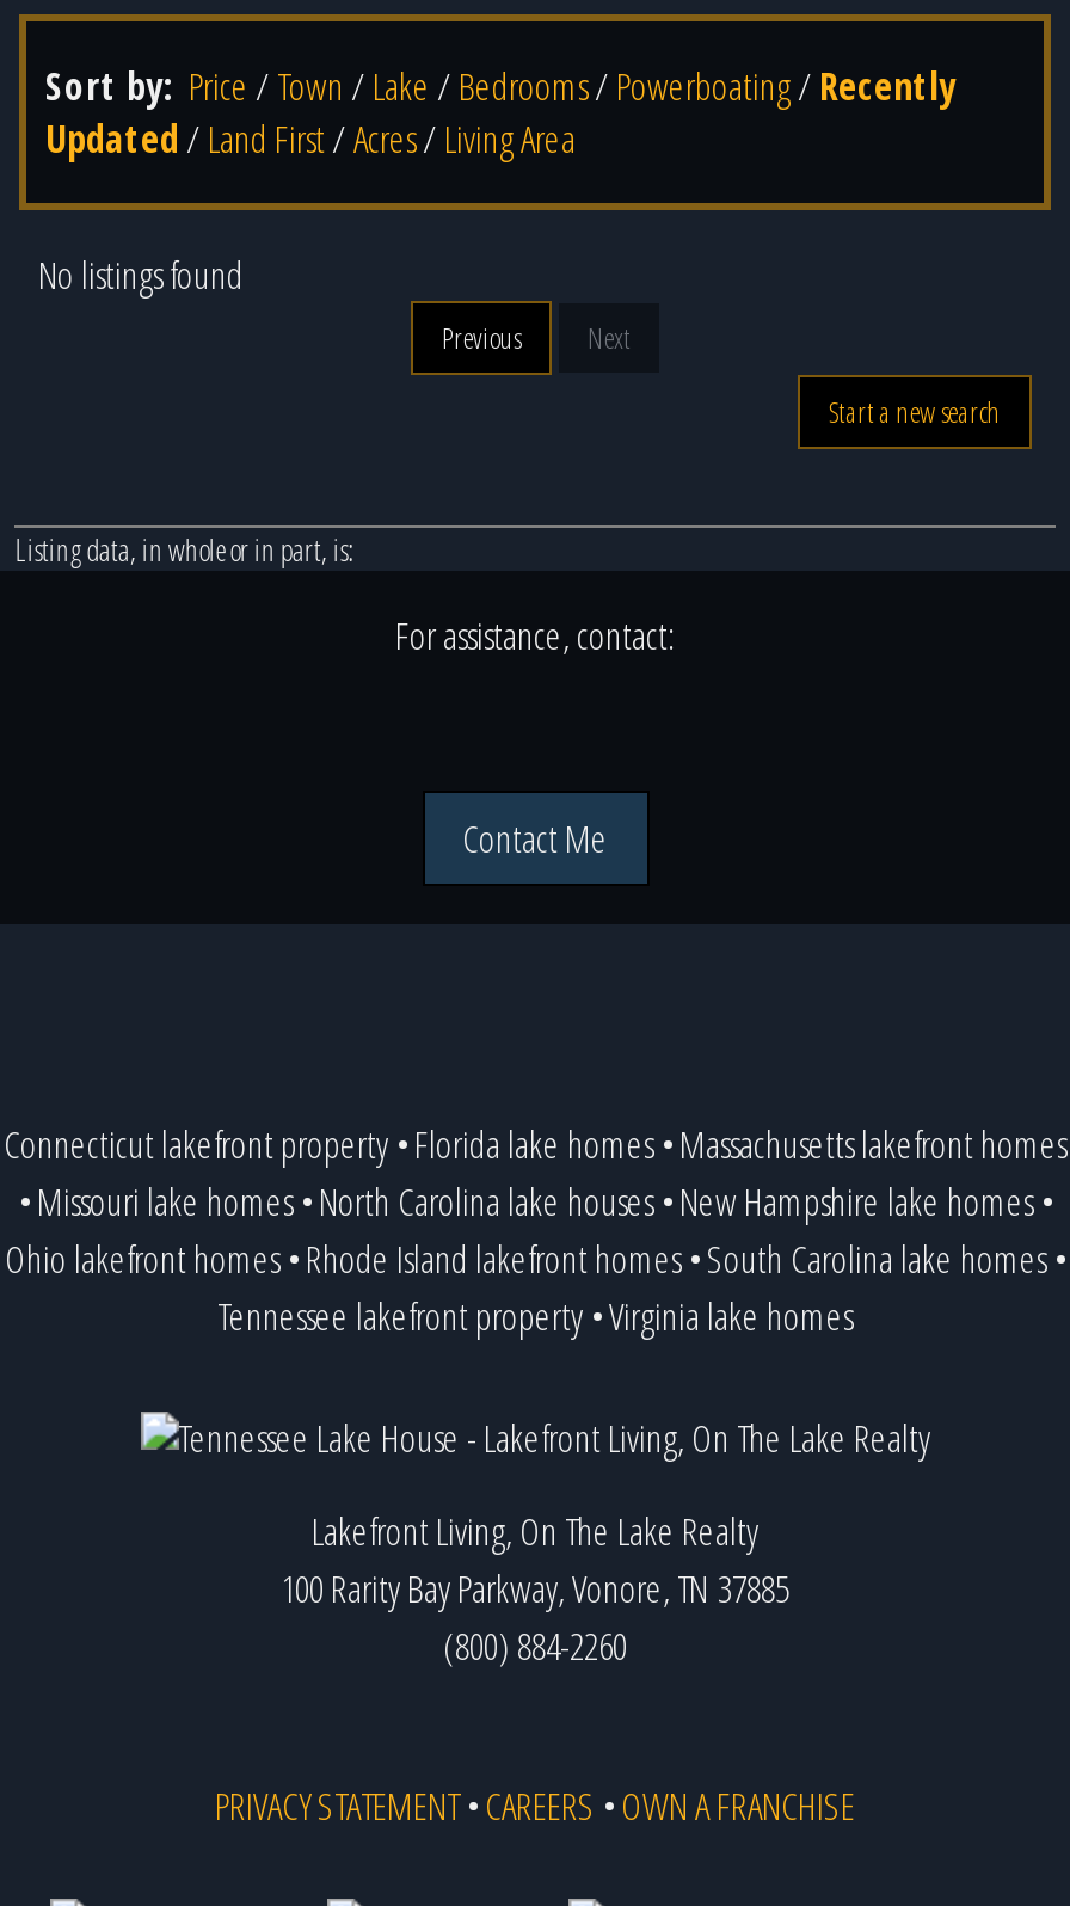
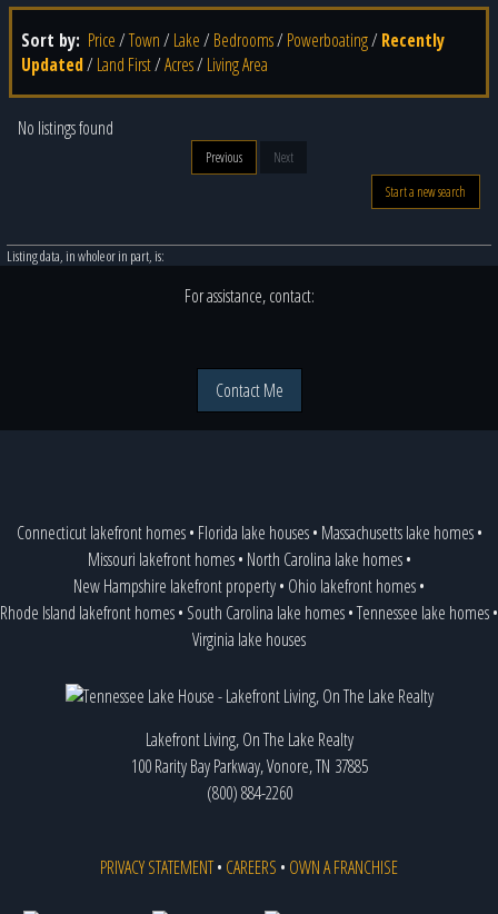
[4,1118,1066,1342] Connecticut lakefront property • Florida lake homes • Massachusetts lakefront homes | • Missouri lake homes • North Carolina lake houses • New Hampshire lake homes • | Ohio lakefront homes • Rhode Island lakefront homes •South Carolina lake homes • | Tennessee lakefront property •Virginia lake homes -> [0,520,498,652] Connecticut lakefront homes • Florida lake houses • Massachusetts lake homes • | Missouri lakefront homes • North Carolina lake homes • | New Hampshire lakefront property • Ohio lakefront homes • | Rhode Island lakefront homes • South Carolina lake homes • Tennessee lake homes • | Virginia lake houses

